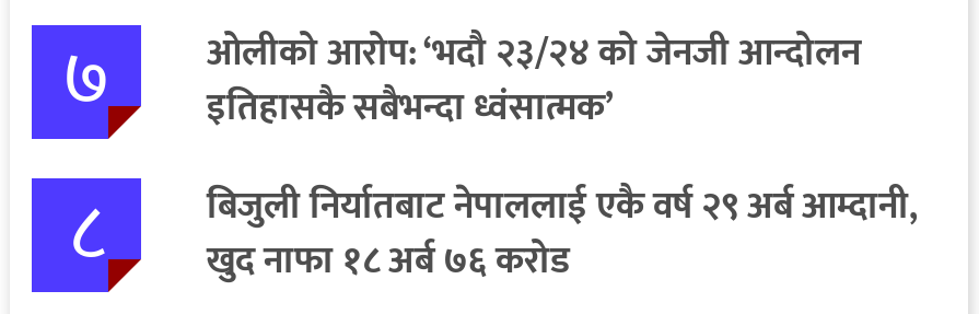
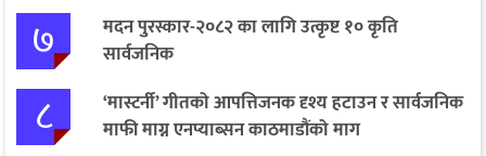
[207,24,861,140] ओलीको आरोप: ‘भदौ २३/२४ को जेनजी आन्दोलन | इतिहासकै सबैभन्दा ध्वंसात्मक’ -> [103,12,398,70] मदन पुरस्कार-२०८२ का लागि उत्कृष्ट १० कृति | सार्वजनिक
[207,177,918,293] बिजुली निर्यातबाट नेपाललाई एकै वर्ष २९ अर्ब आम्दानी, | खुद नाफा १८ अर्ब ७६ करोड -> [103,88,463,145] ‘मास्टर्नी’ गीतको आपत्तिजनक दृश्य हटाउन र सार्वजनिक | माफी माग्न एनप्याब्सन काठमाडौंको माग

